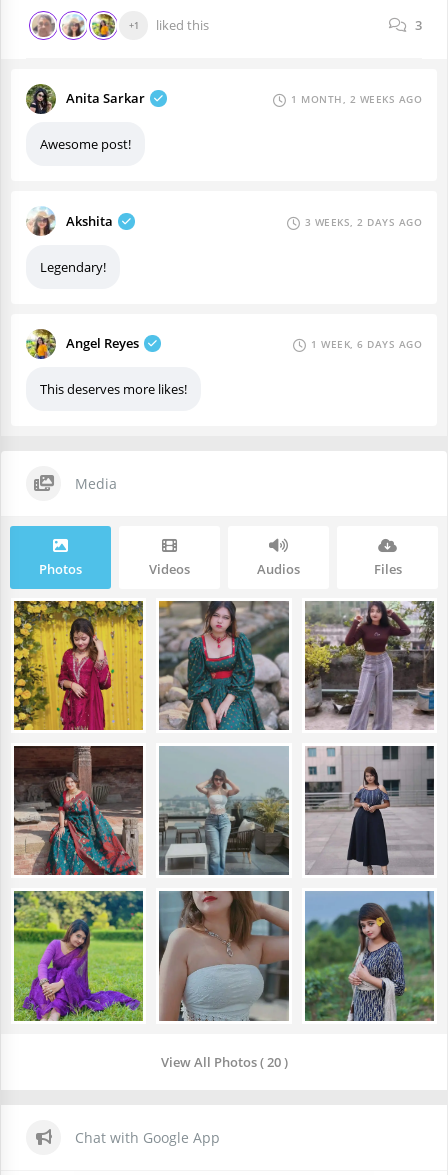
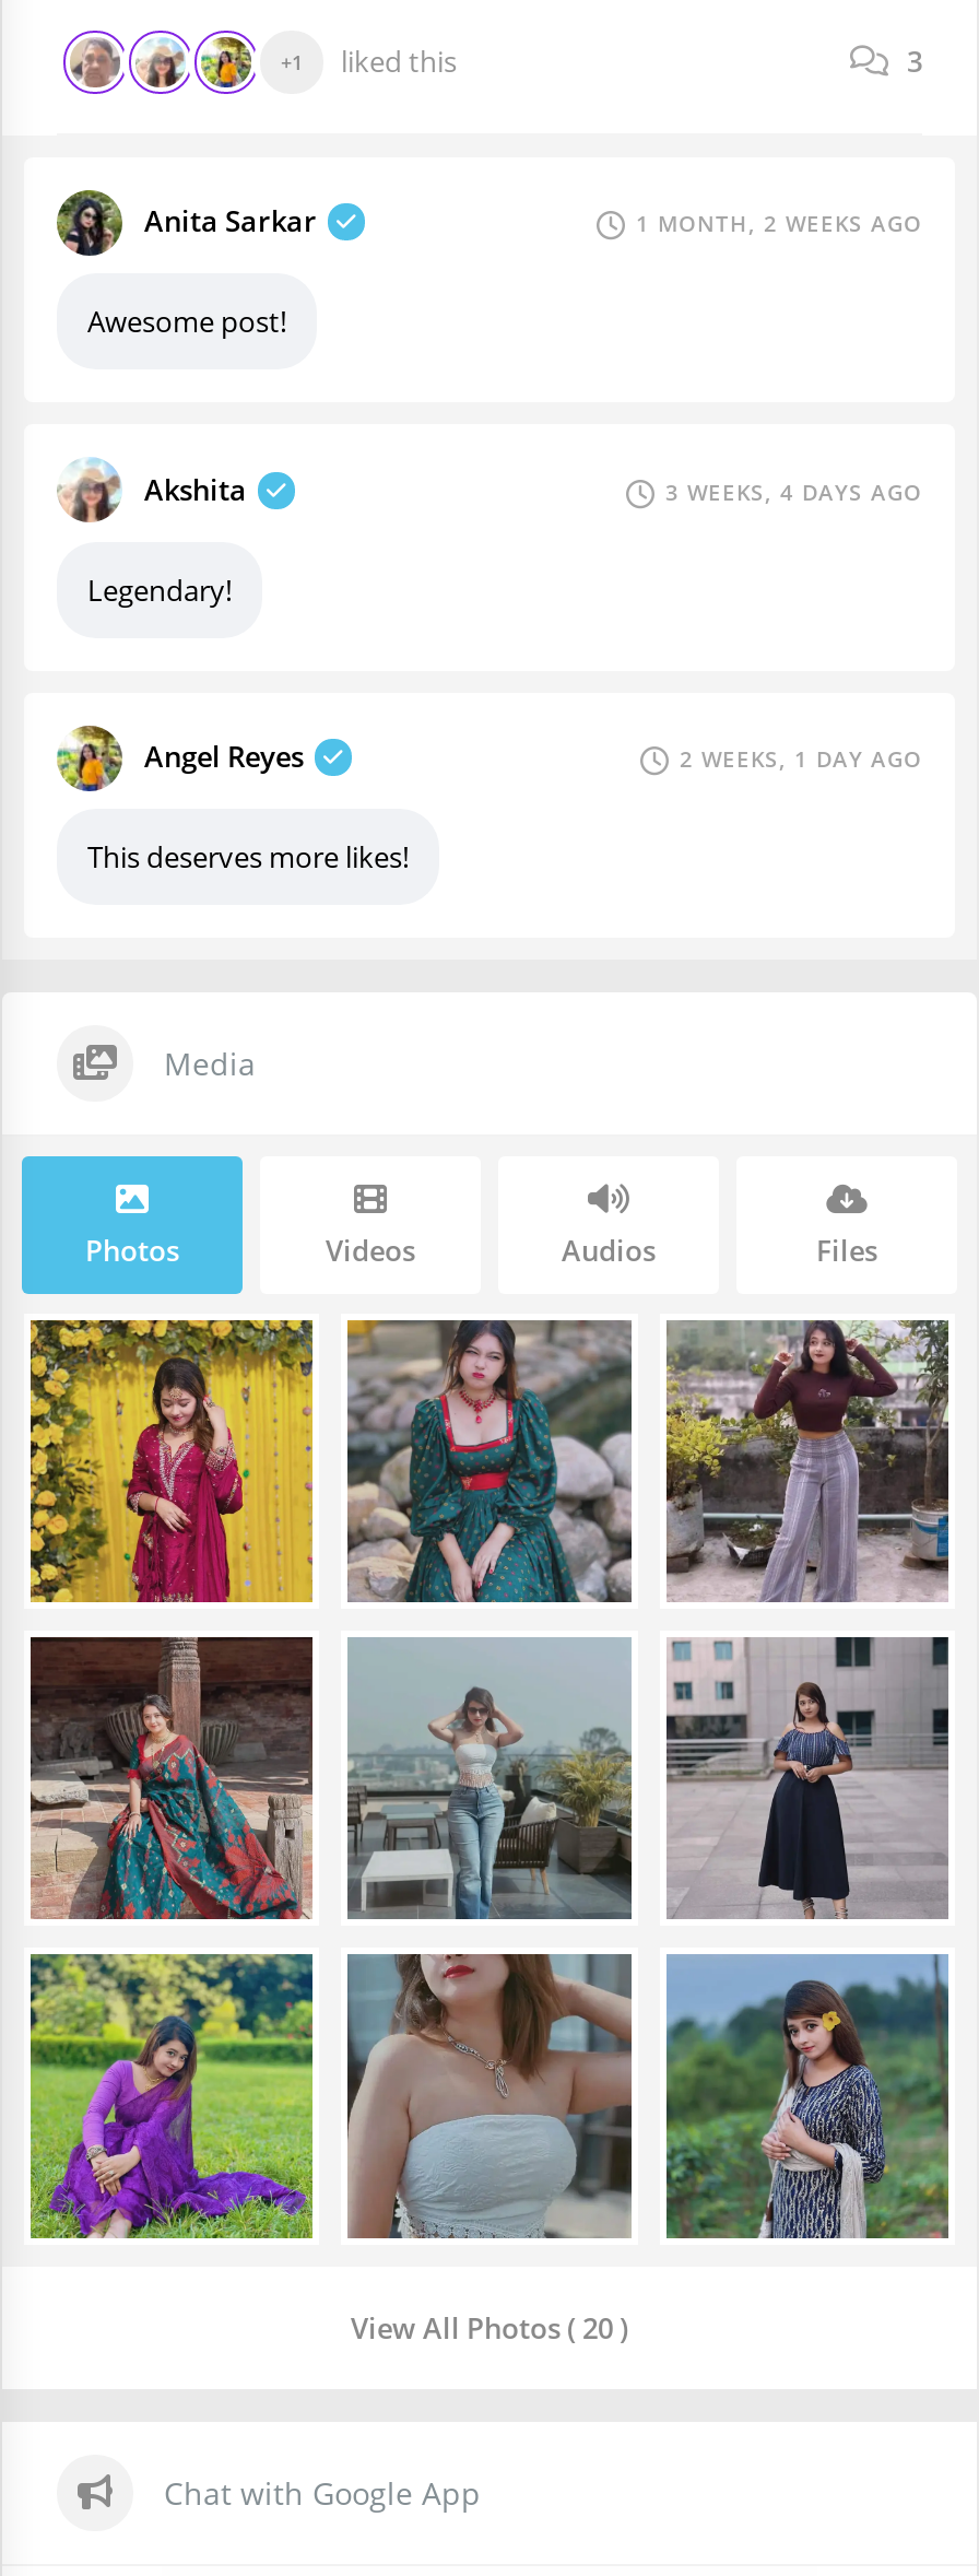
[304,214,422,228] 3 WEEKS, 2 DAYS AGO -> [665,475,922,506] 3 WEEKS, 4 DAYS AGO
[311,337,422,351] 1 WEEK, 6 DAYS AGO -> [680,743,922,773] 2 WEEKS, 1 DAY AGO

